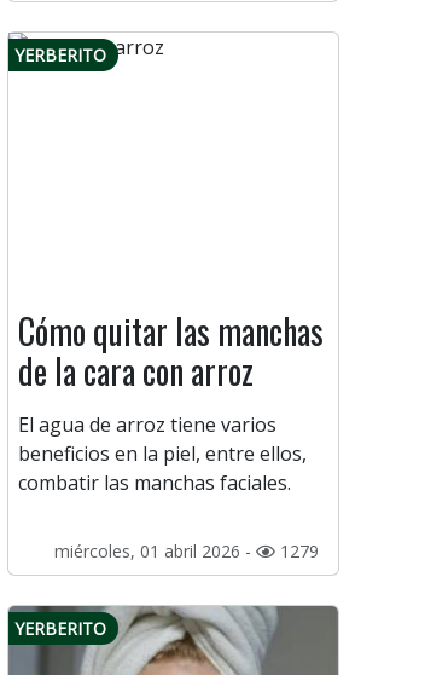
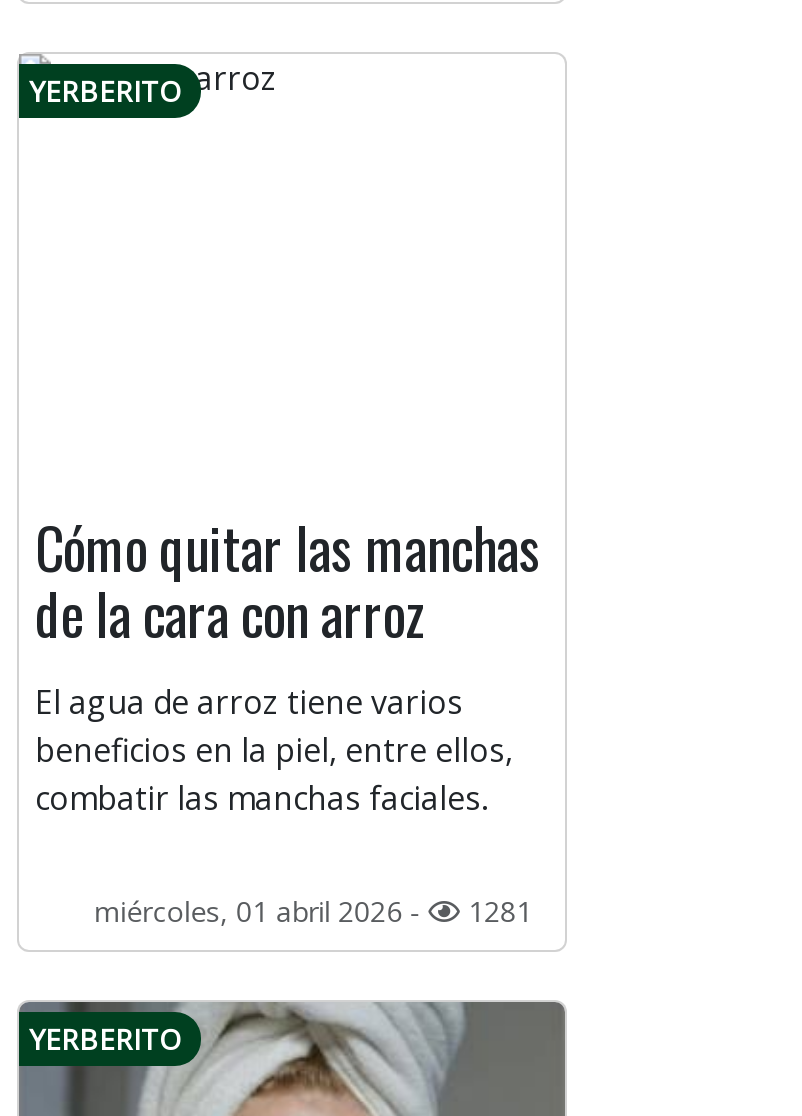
[54,540,318,562] miércoles, 01 abril 2026 - 1279 -> [94,892,532,930] miércoles, 01 abril 2026 - 1281

